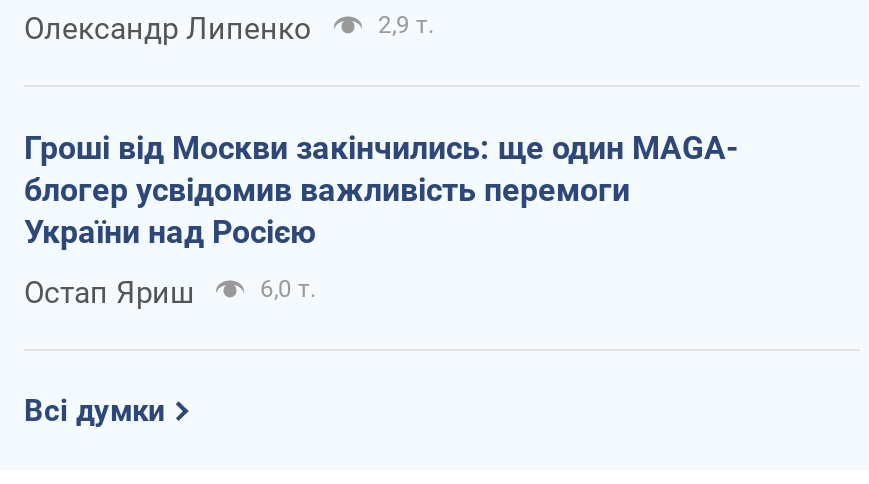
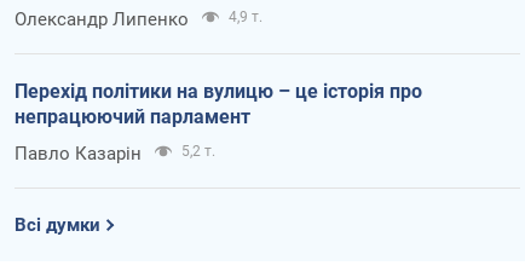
[378,10,434,38] 2,9 т. -> [229,8,262,25] 4,9 т.
[24,128,738,250] Гроші від Москви закінчились: ще один MAGA- | блогер усвідомив важливість перемоги | України над Росією -> [15,79,422,128] Перехід політики на вулицю – це історія про | непрацюючий парламент
[24,274,316,310] Остап Яриш | 6,0 т. -> [15,142,215,164] Павло Казарін | 5,2 т.

